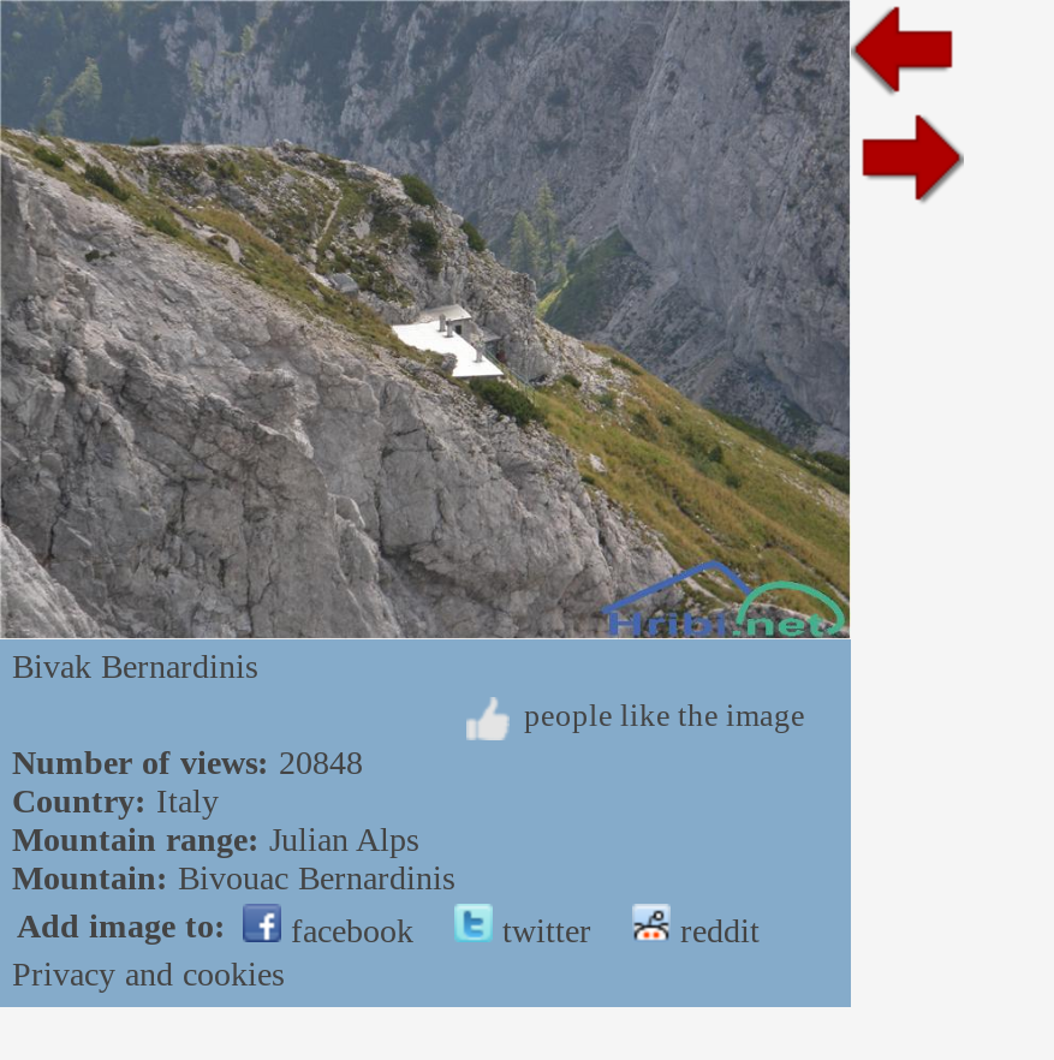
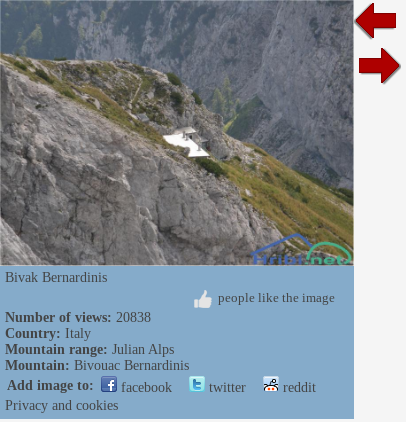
[12,744,363,780] Number of views: 20848 -> [5,309,151,324] Number of views: 20838

